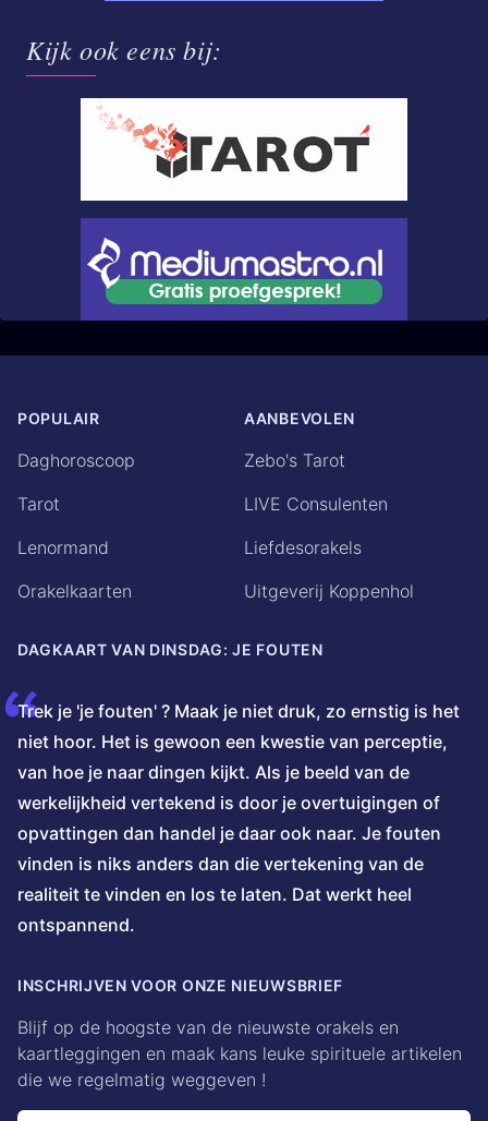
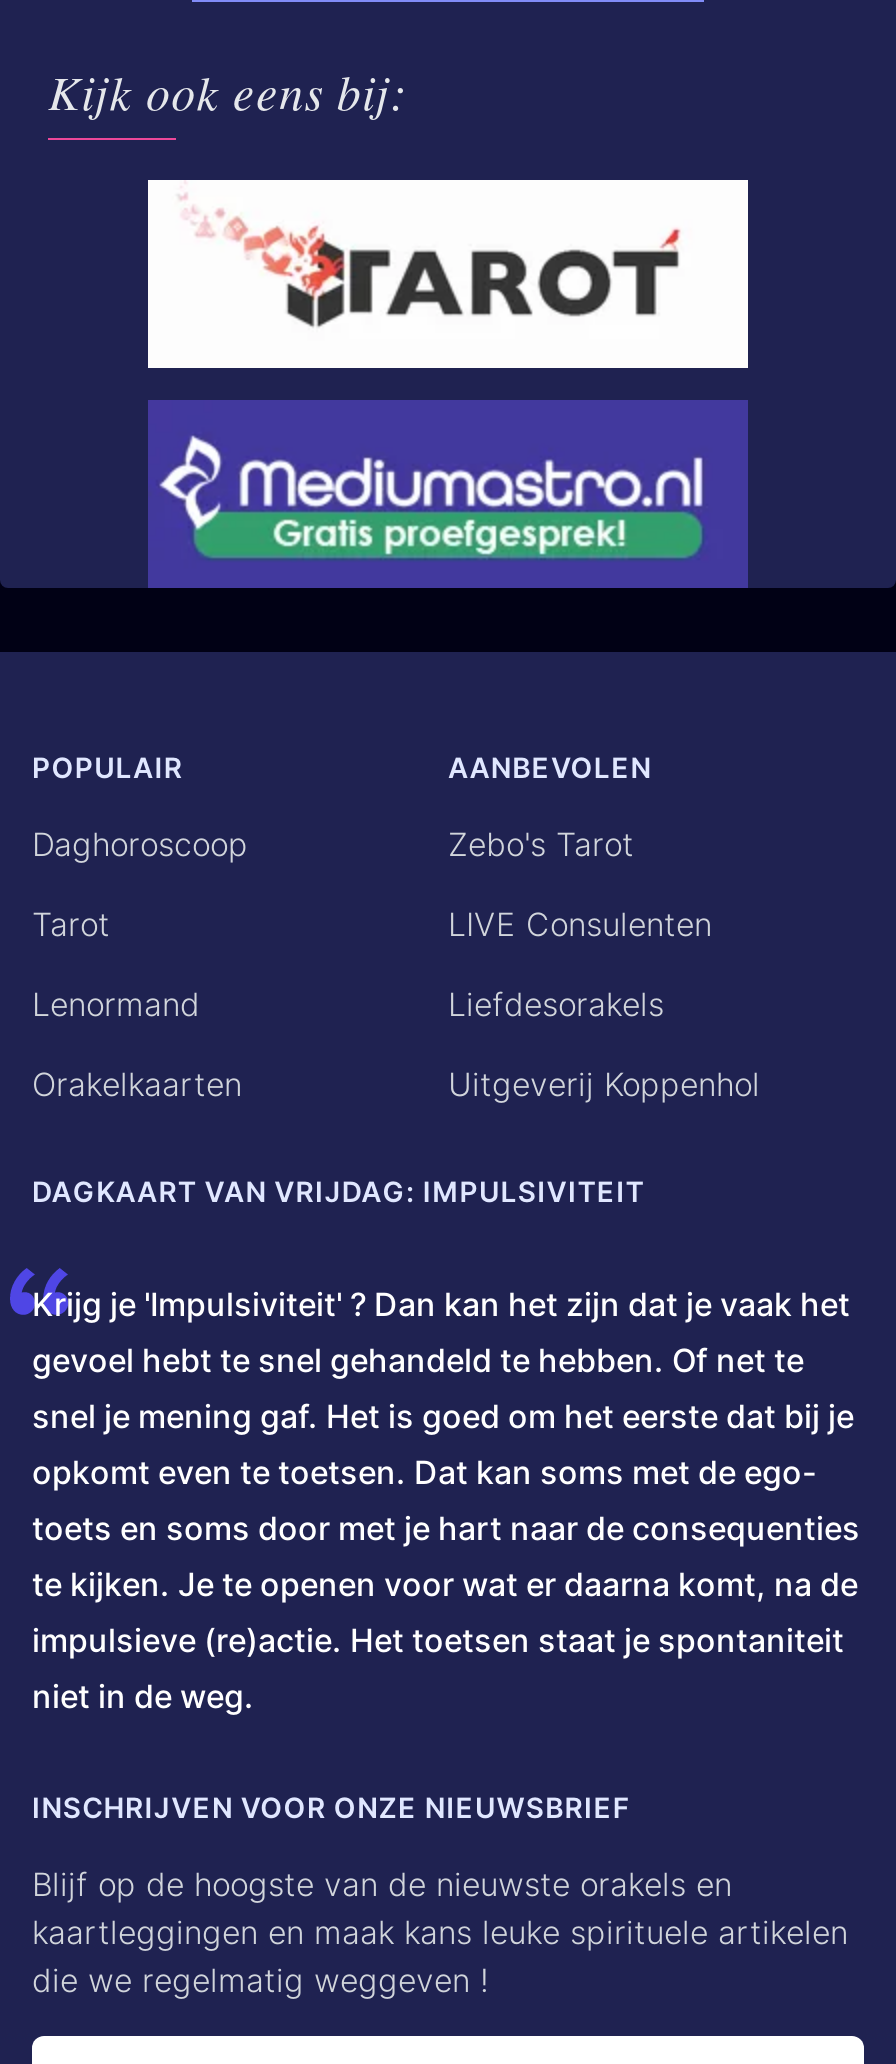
[17,640,323,659] DAGKAART VAN DINSDAG: JE FOUTEN -> [32,1174,645,1208] DAGKAART VAN VRIJDAG: IMPULSIVITEIT
[17,700,460,936] Trek je 'je fouten' ? Maak je niet druk, zo ernstig is het | niet hoor. Het is gewoon een kwestie van perceptie, | van hoe je naar dingen kijkt. Als je beeld van de | werkelijkheid vertekend is door je overtuigingen of | opvattingen dan handel je daar ook naar. Je fouten | vinden is niks anders dan die vertekening van de | realiteit te vinden en los te laten. Dat werkt heel | ontspannend. -> [32,1284,860,1716] Krijg je 'Impulsiviteit' ? Dan kan het zijn dat je vaak het | gevoel hebt te snel gehandeld te hebben. Of net te | snel je mening gaf. Het is goed om het eerste dat bij je | opkomt even te toetsen. Dat kan soms met de ego- | toets en soms door met je hart naar de consequenties | te kijken. Je te openen voor wat er daarna komt, na de | impulsieve (re)actie. Het toetsen staat je spontaniteit | niet in de weg.

